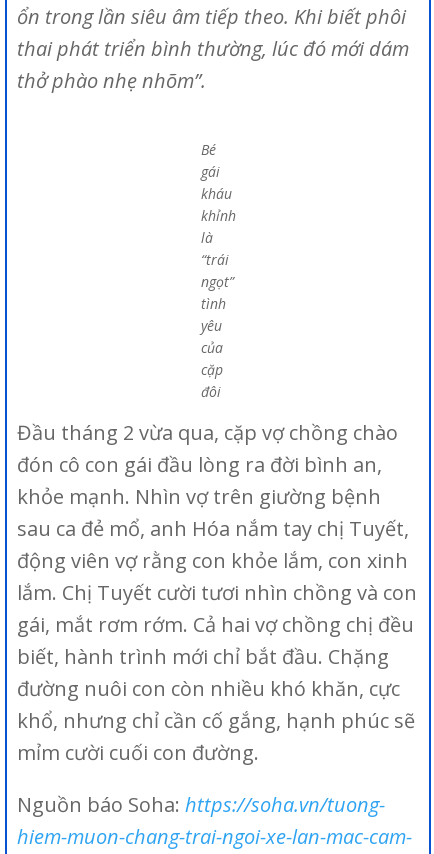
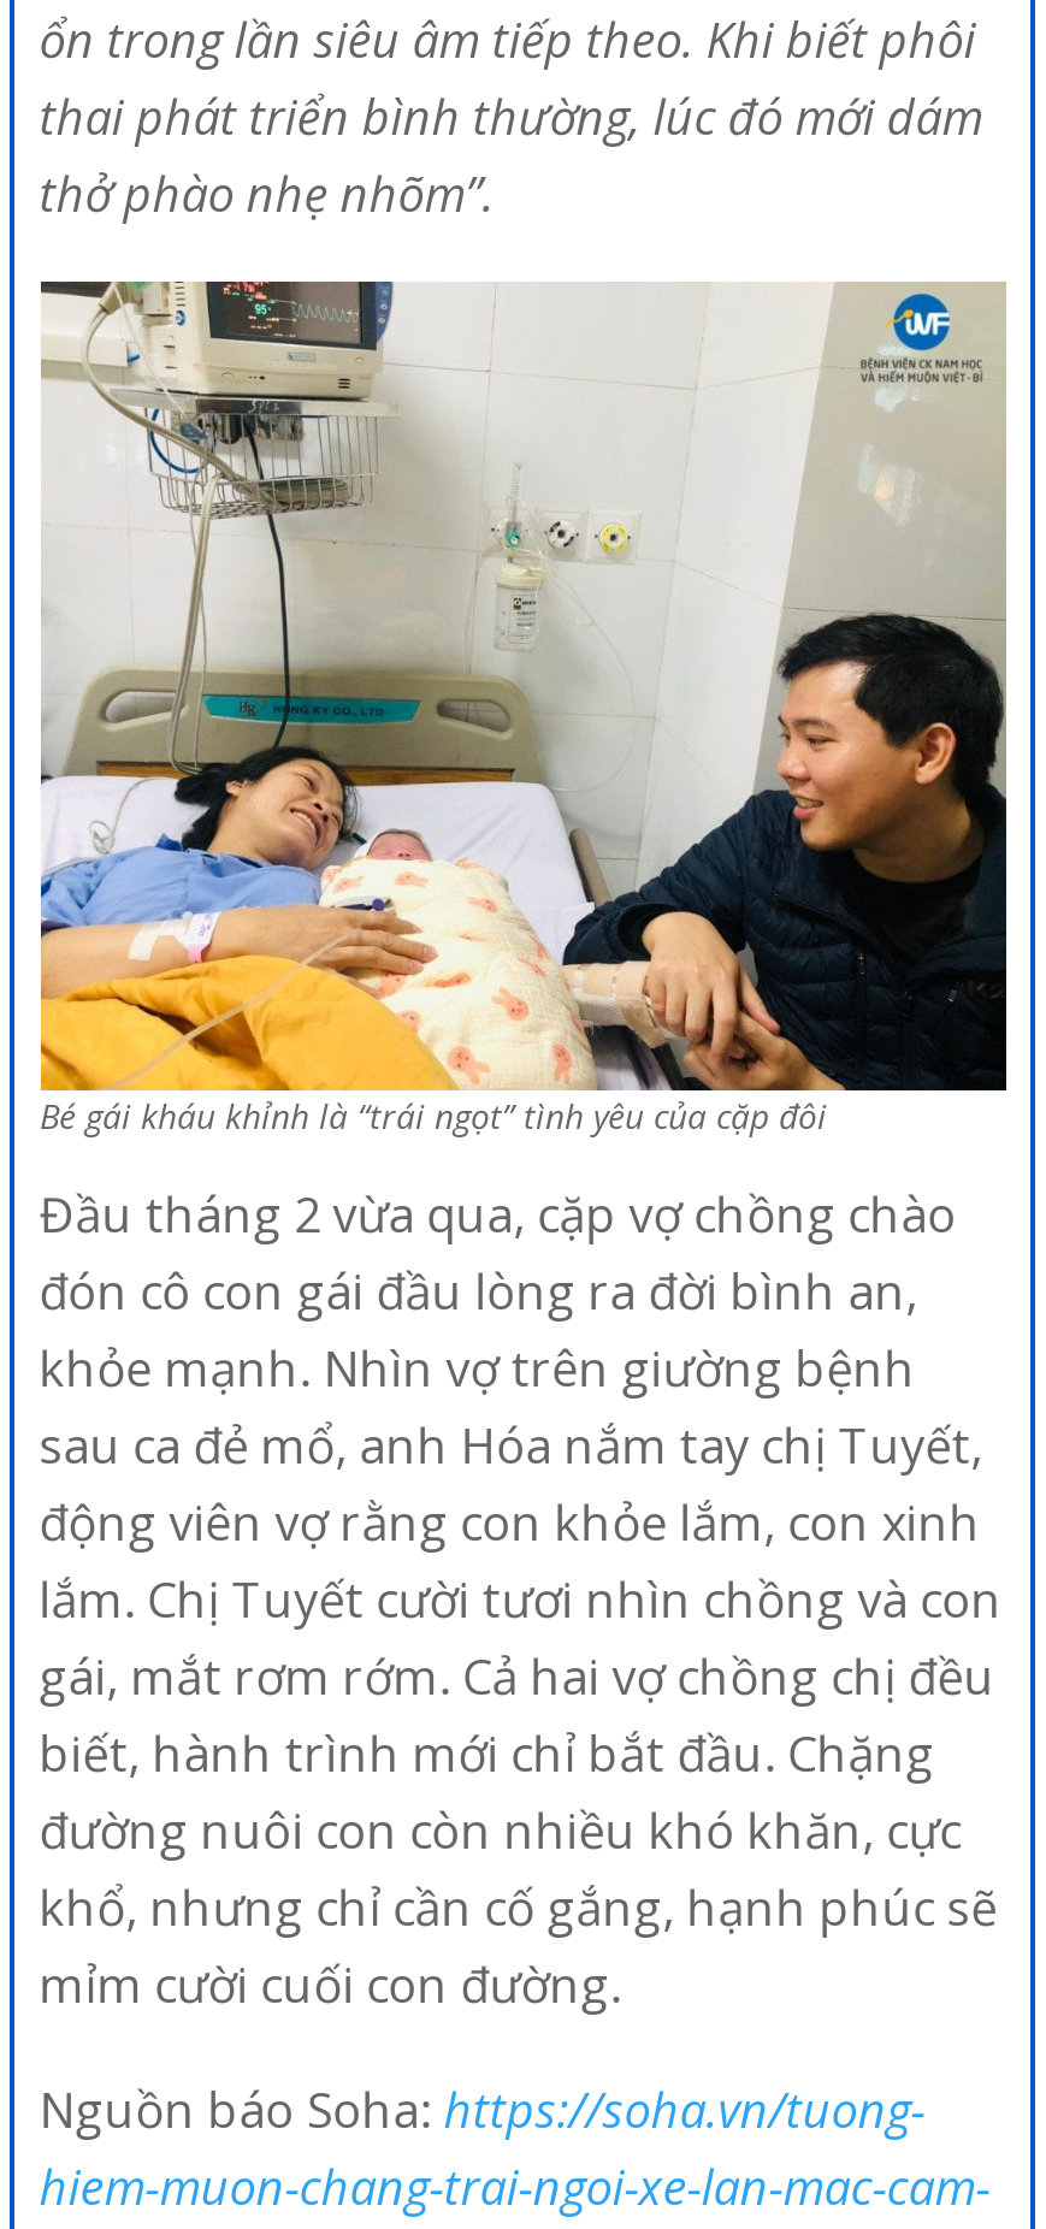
none -> [39,279,1009,1093] [image]

